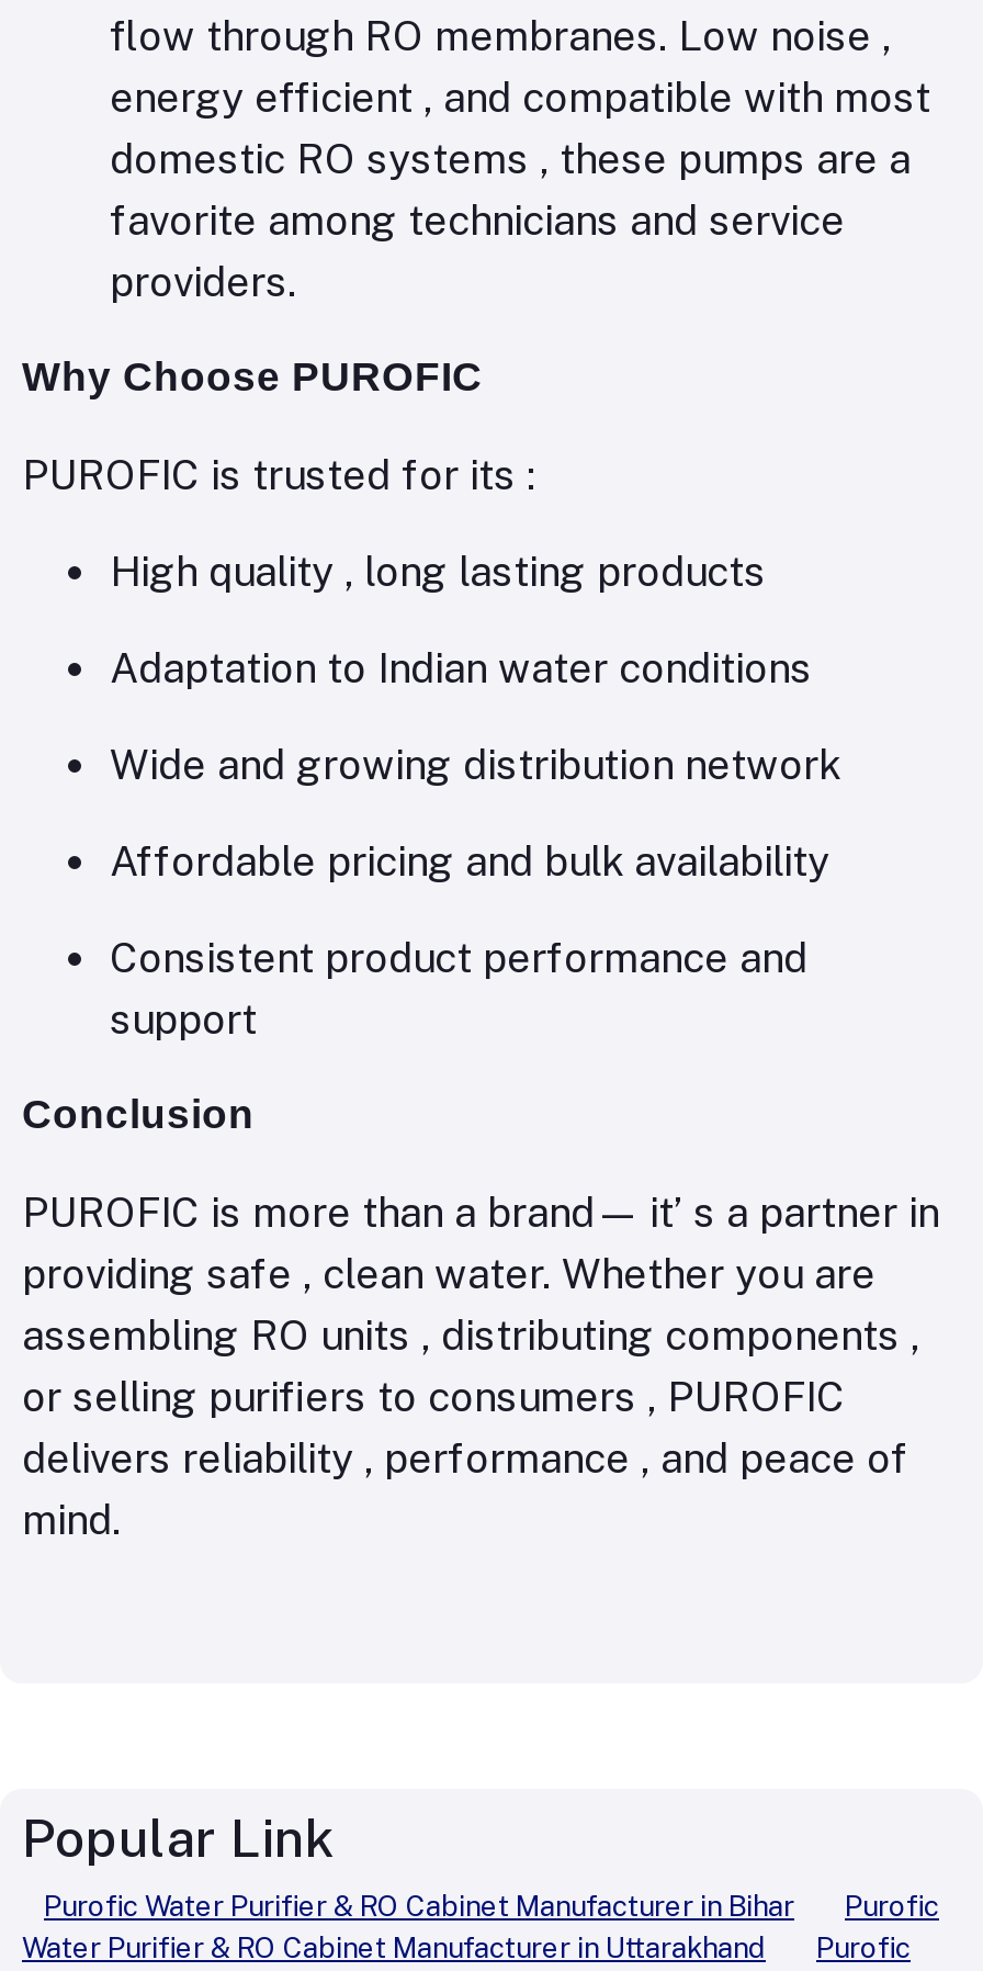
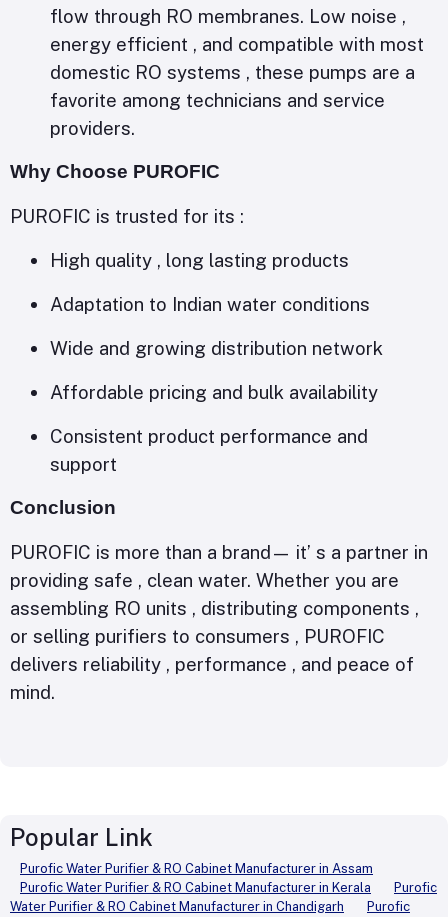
[44,1890,794,1923] Purofic Water Purifier & RO Cabinet Manufacturer in Bihar -> [20,861,373,895] Purofic Water Purifier & RO Cabinet Manufacturer in Assam | Purofic Water Purifier & RO Cabinet Manufacturer in Kerala
[22,1932,766,1965] Water Purifier & RO Cabinet Manufacturer in Uttarakhand -> [10,899,344,914] Water Purifier & RO Cabinet Manufacturer in Chandigarh

